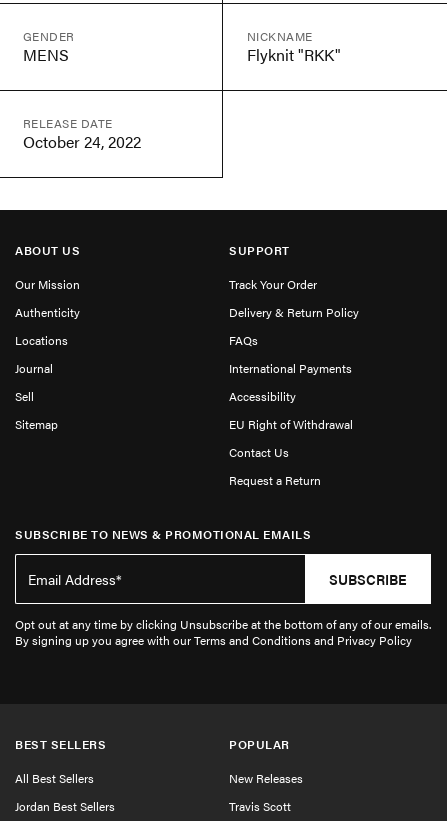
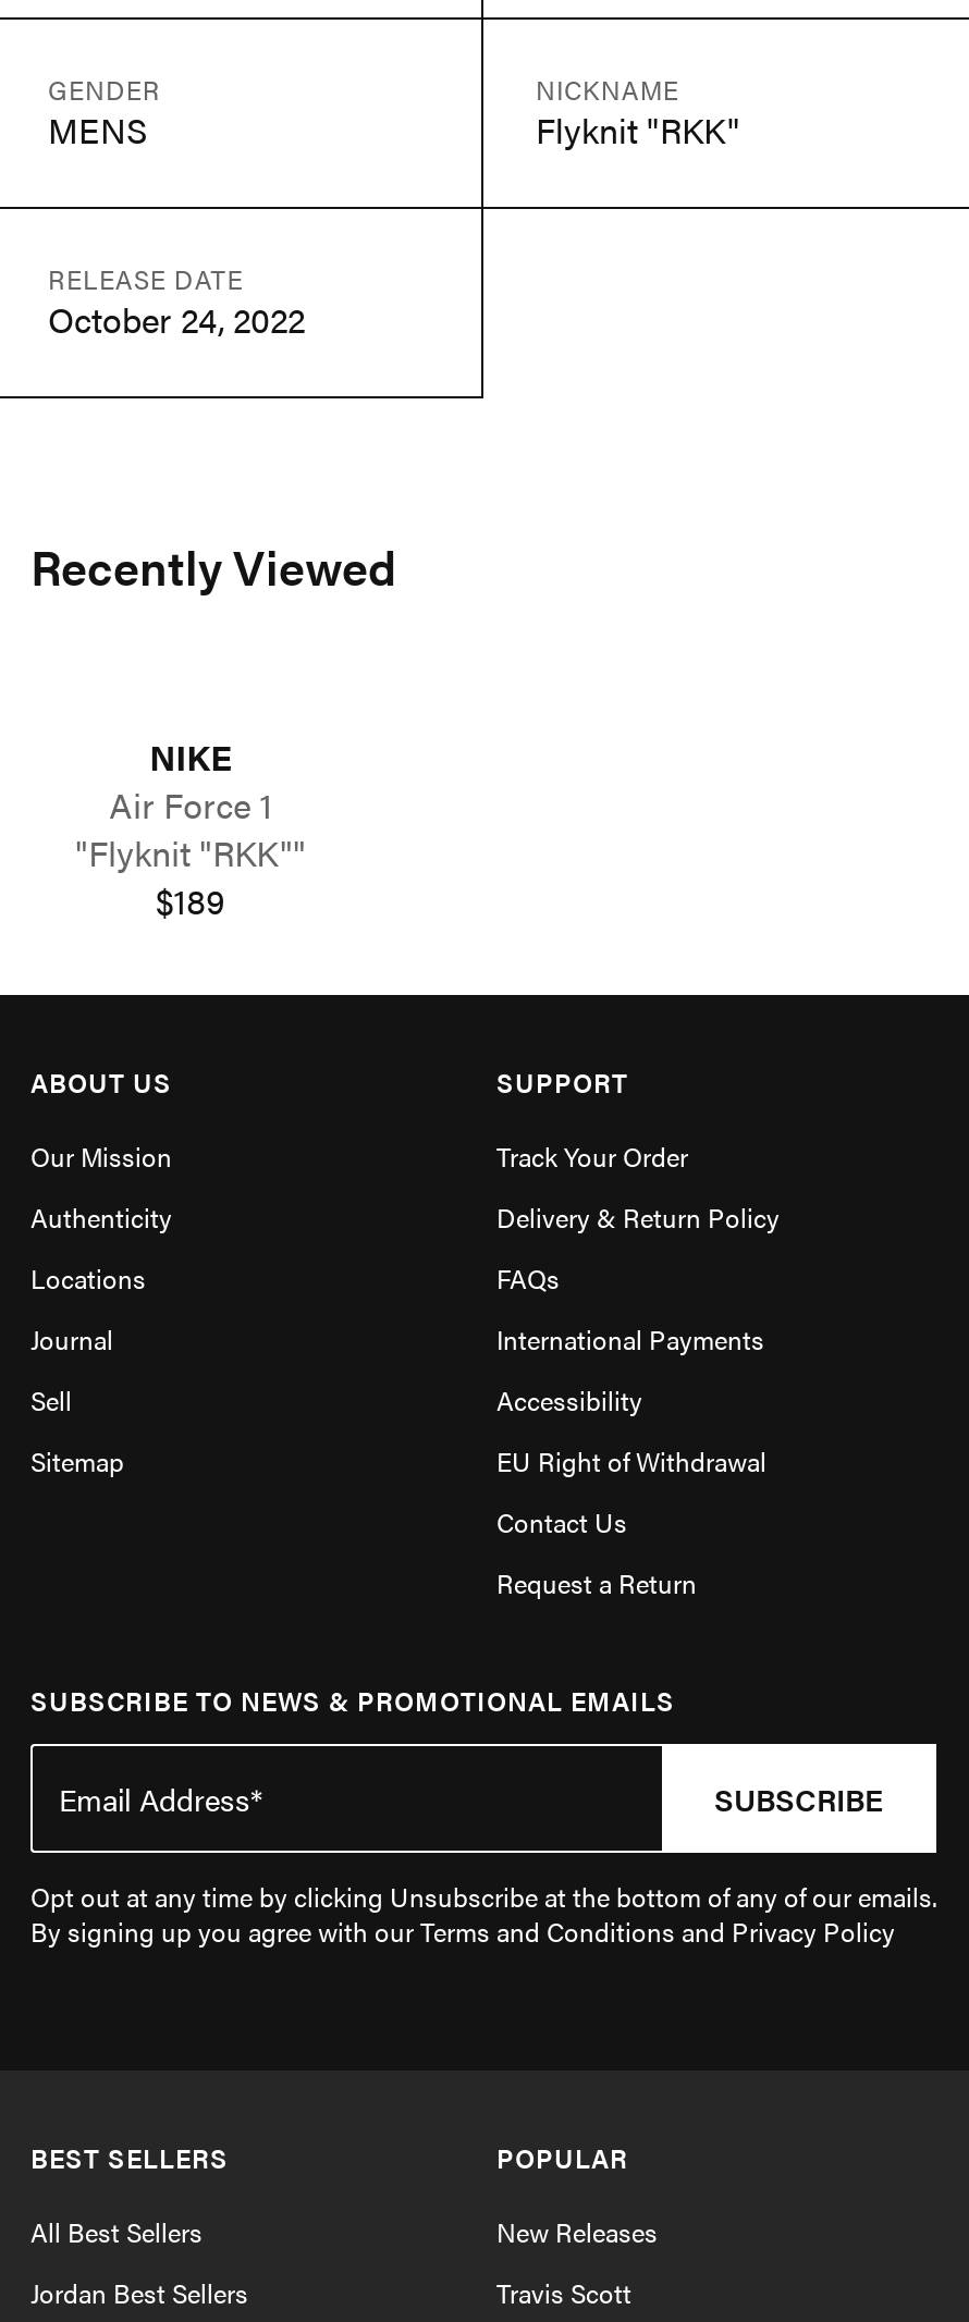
none -> [30,531,396,926] Recently Viewed | NIKE | Air Force 1 | "Flyknit "RKK"" | $189

